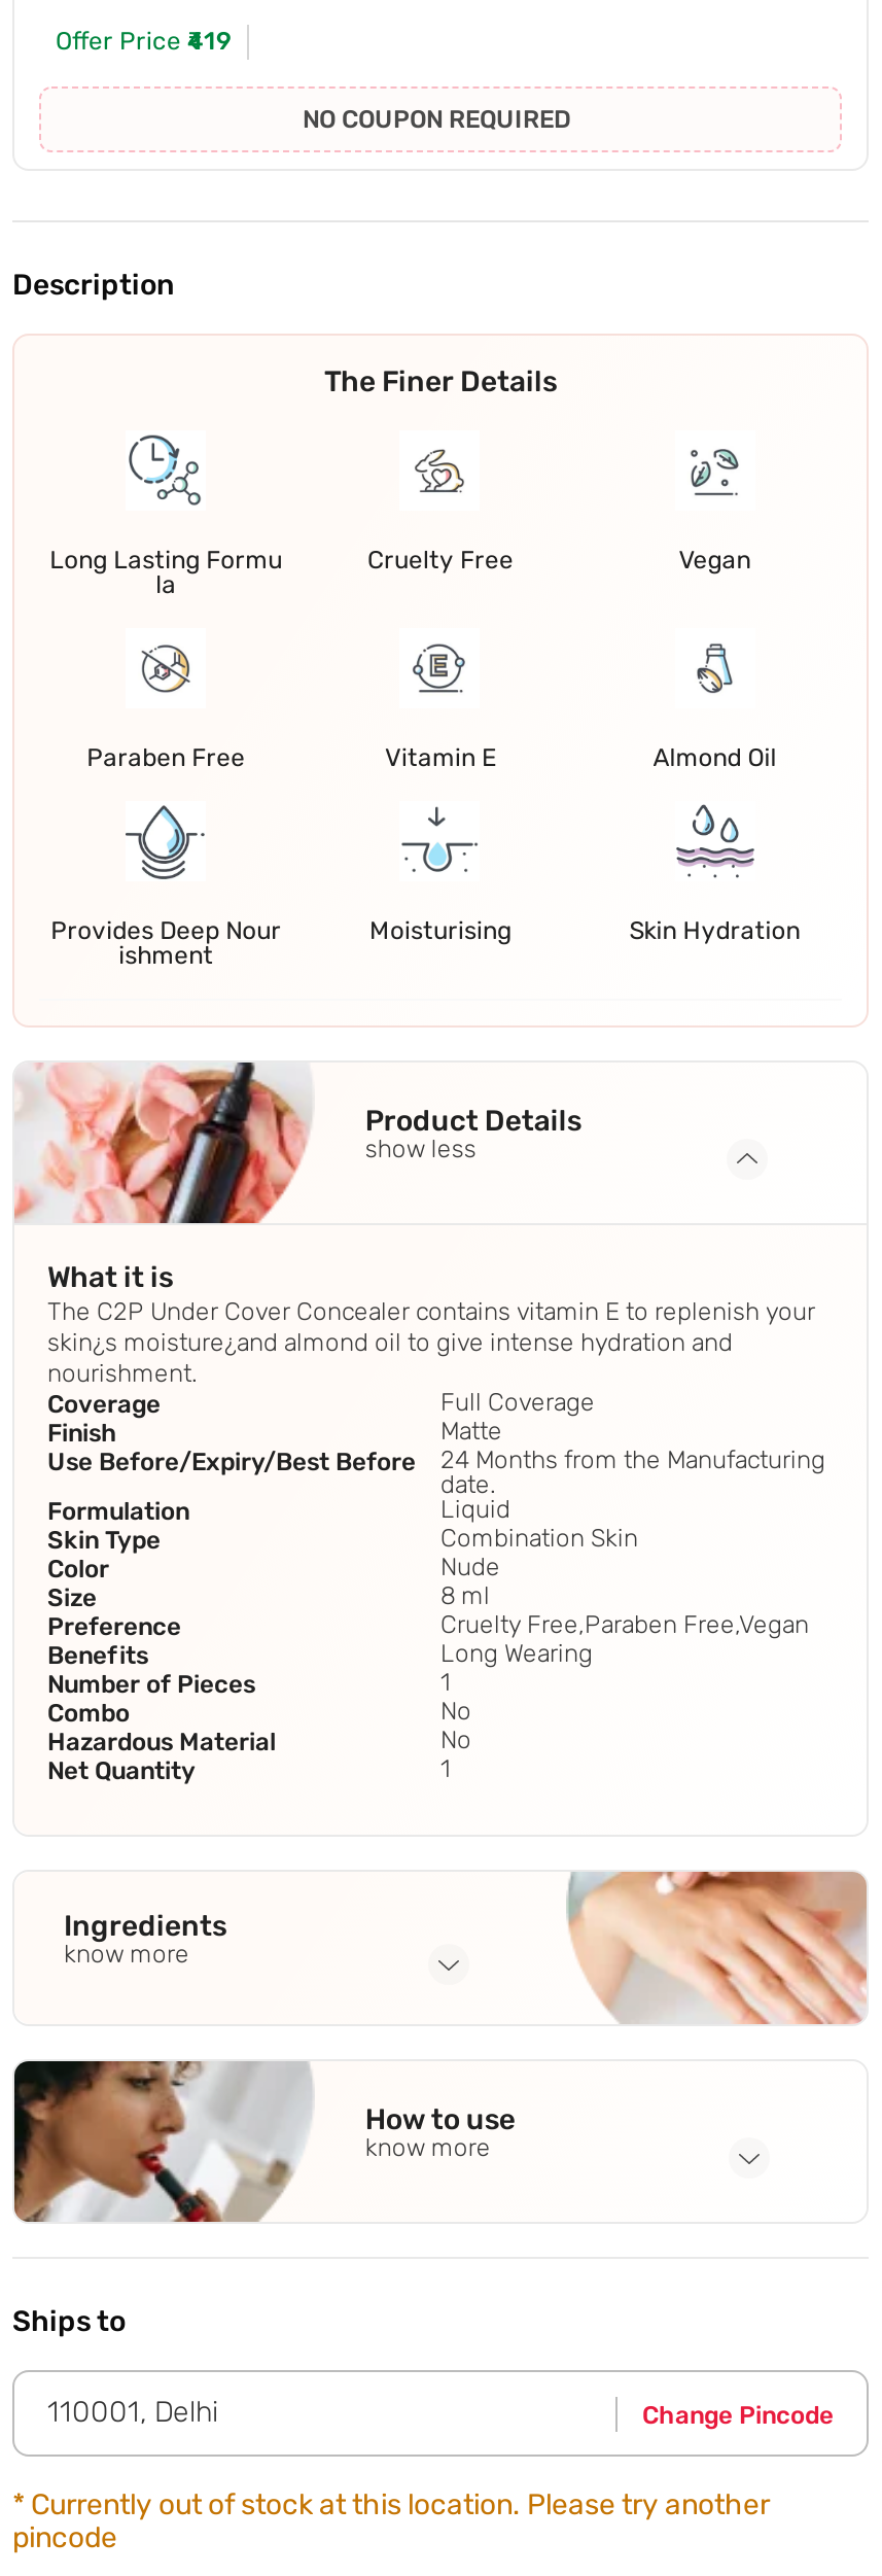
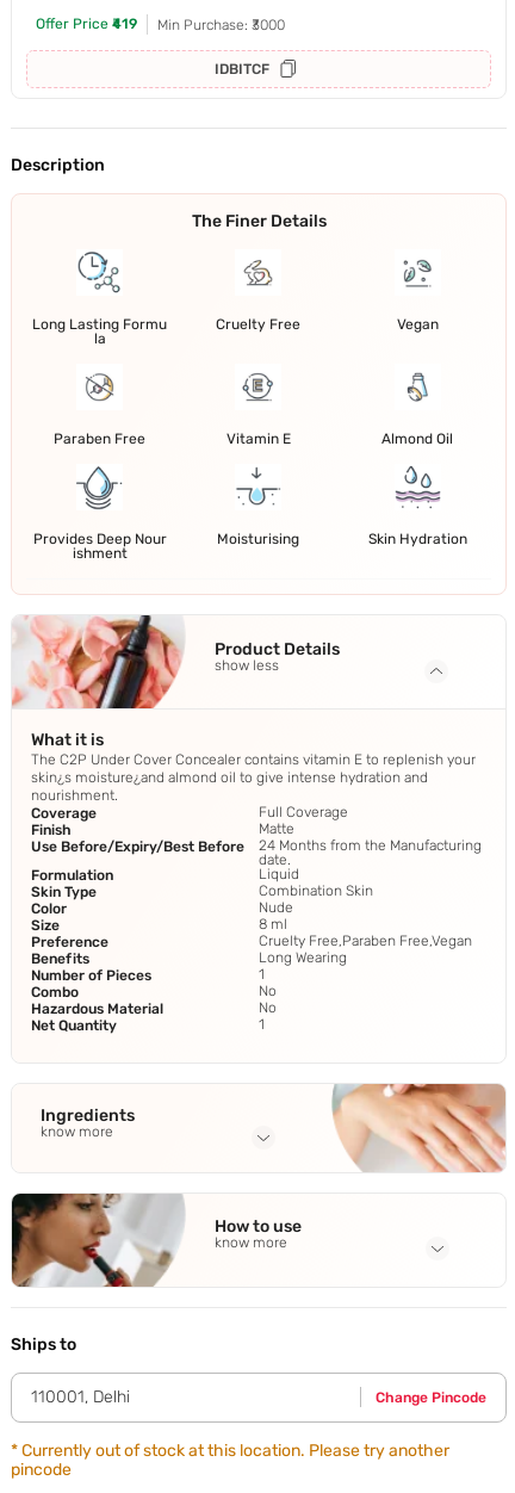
[303,106,570,134] NO COUPON REQUIRED -> [157,16,285,78] Min Purchase: ₹3000 | IDBITCF

